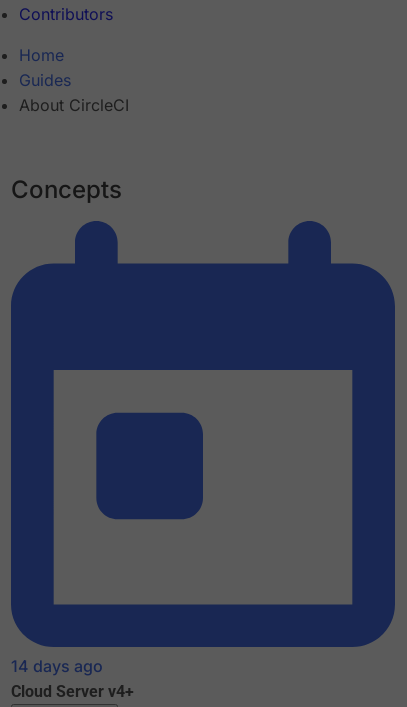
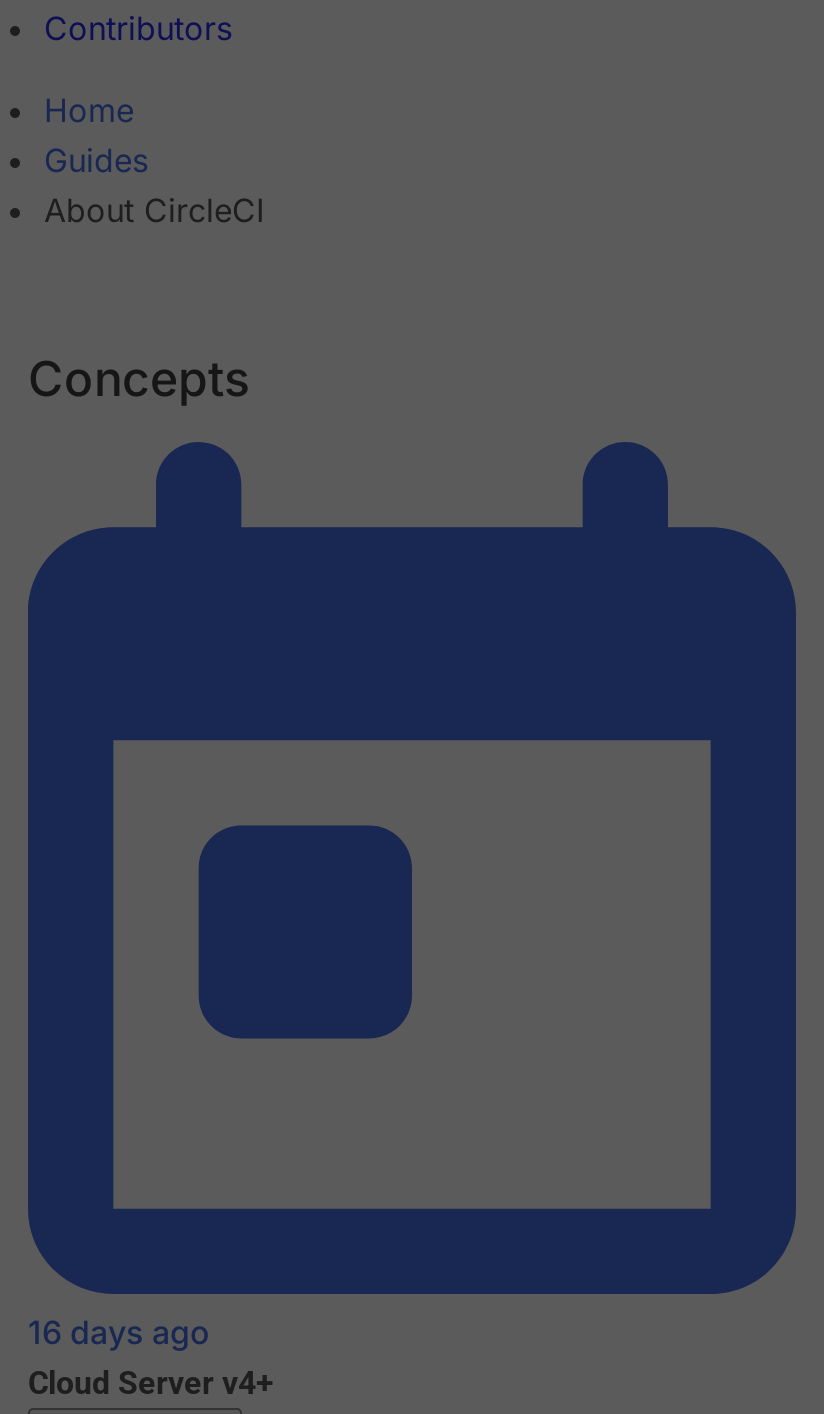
[11,656,103,676] 14 days ago -> [28,1313,210,1353] 16 days ago

